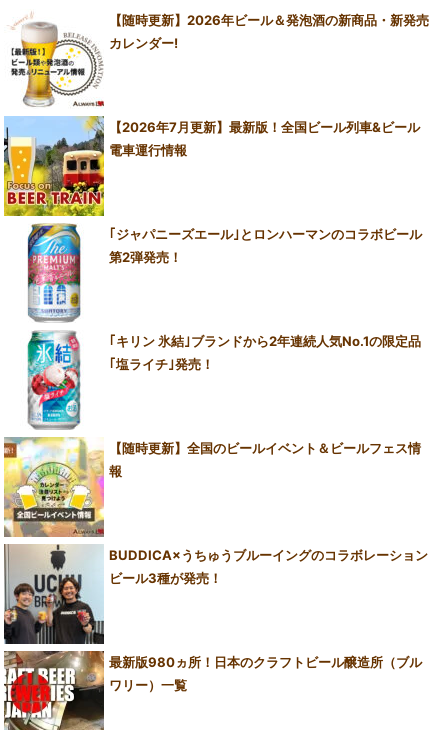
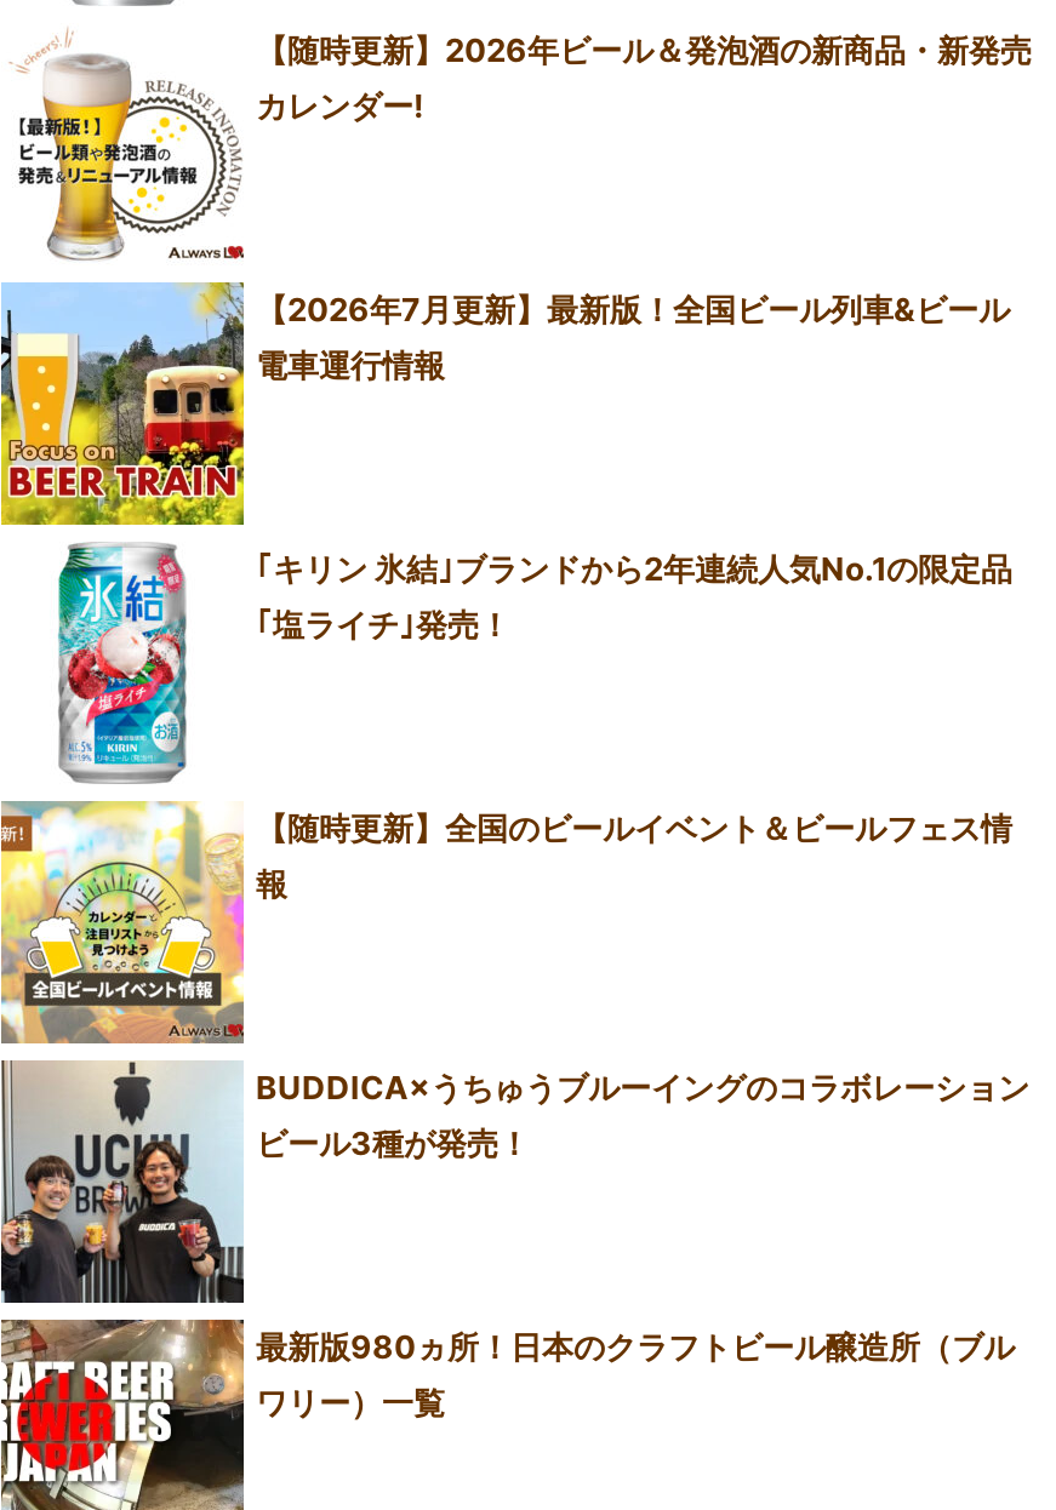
[10,215,422,316] [image] | ｢ジャパニーズエール｣とロンハーマンのコラボビール | 第2弾発売！ -> none

